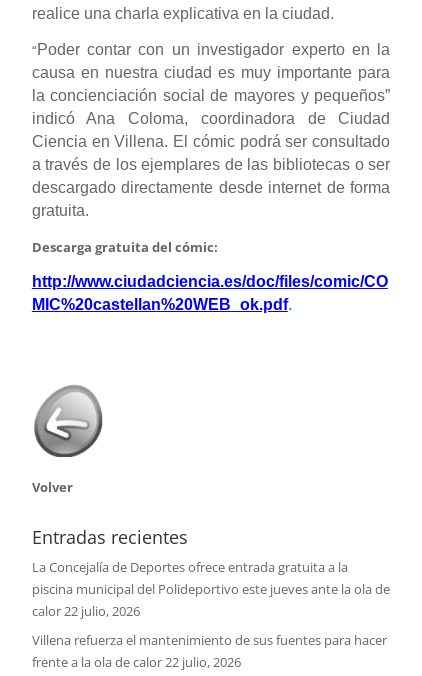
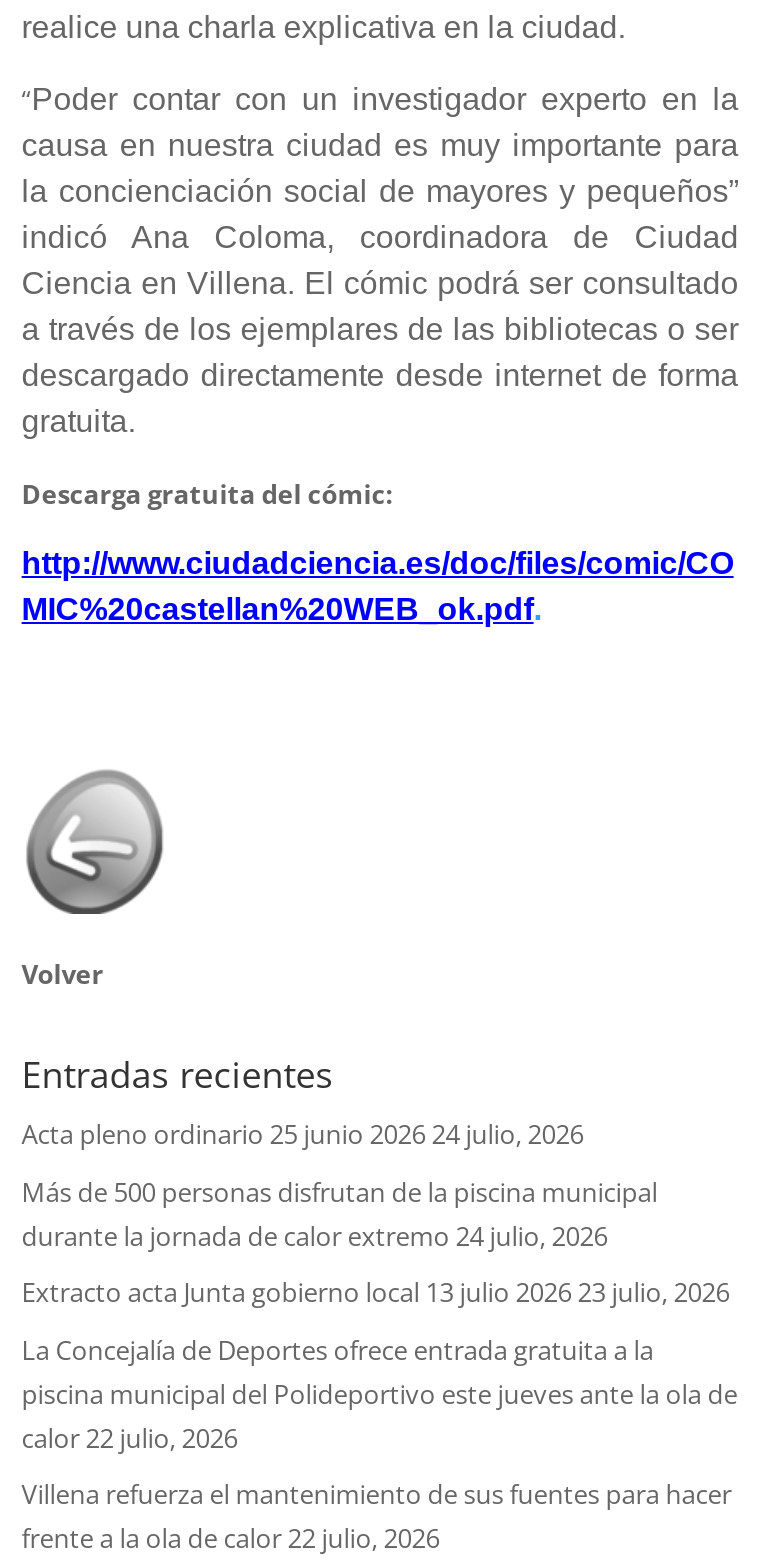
none -> [22,1116,730,1310] Acta pleno ordinario 25 junio 2026 24 julio, 2026 | Más de 500 personas disfrutan de la piscina municipal | durante la jornada de calor extremo 24 julio, 2026 | Extracto acta Junta gobierno local 13 julio 2026 23 julio, 2026

